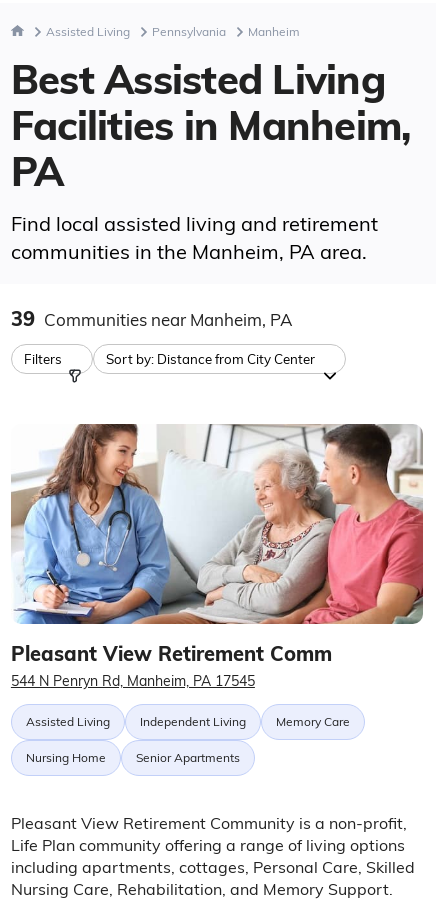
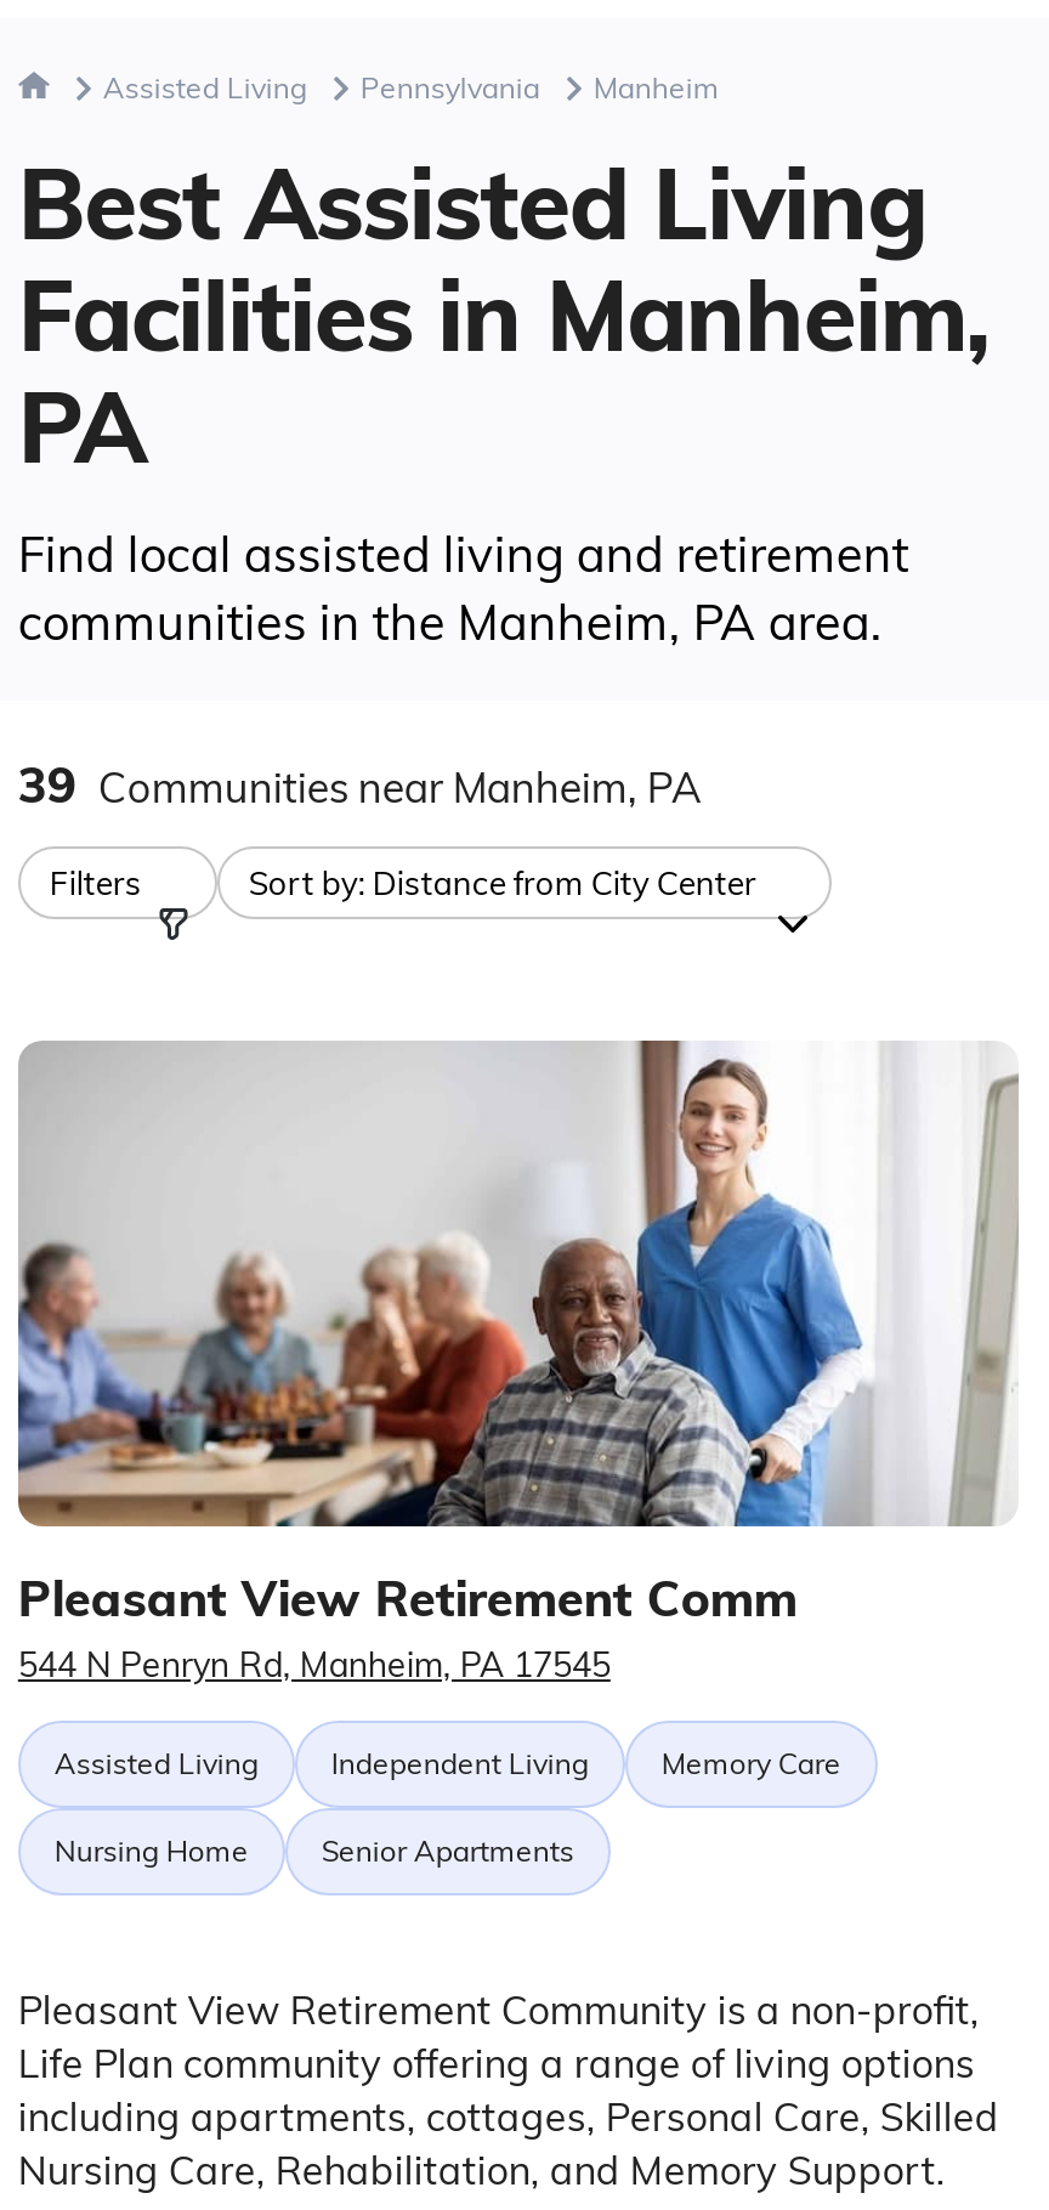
[11,423,424,625] [image] -> [16,1041,1019,1529] [image]

